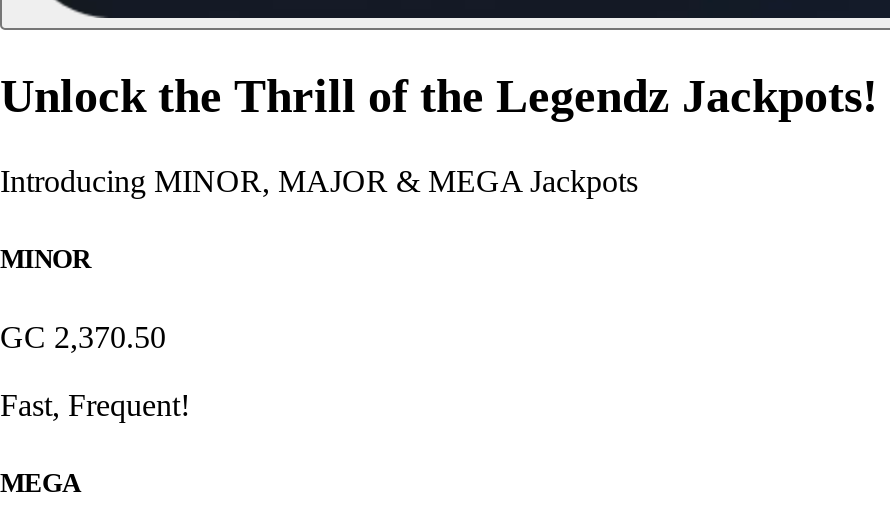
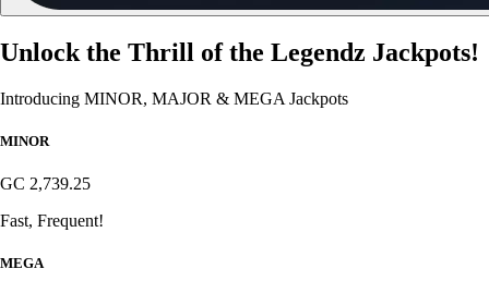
[0,320,166,354] GC 2,370.50 -> [0,174,91,193] GC 2,739.25

